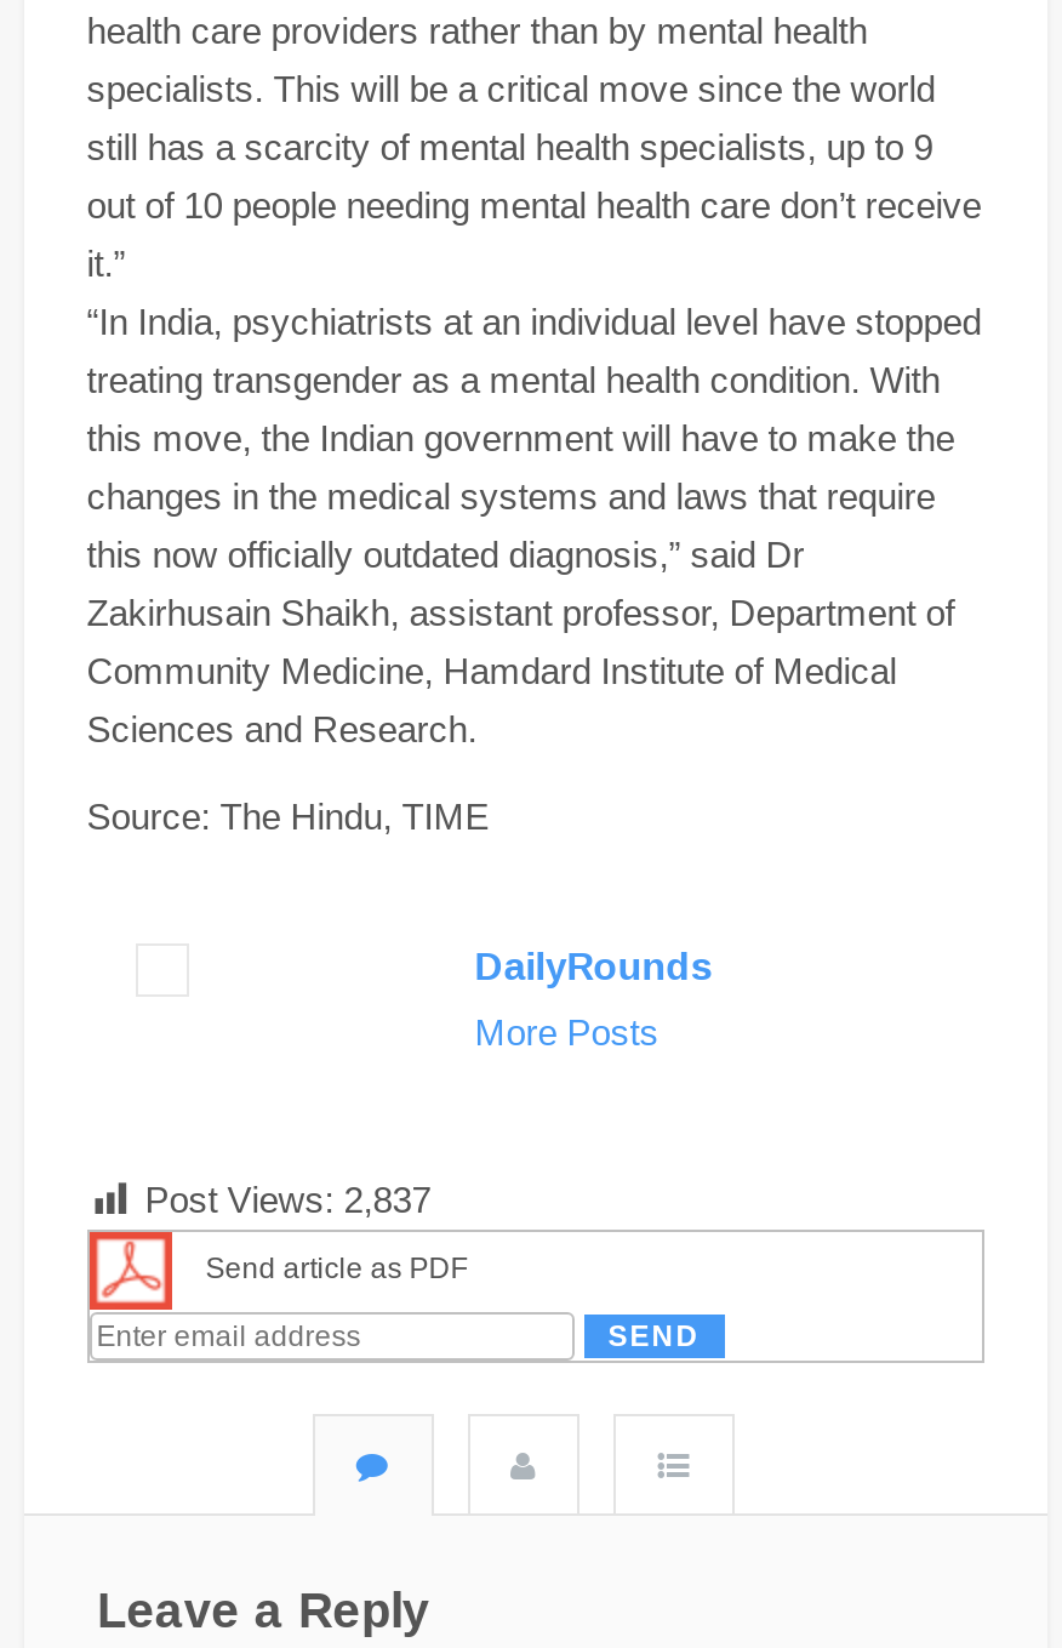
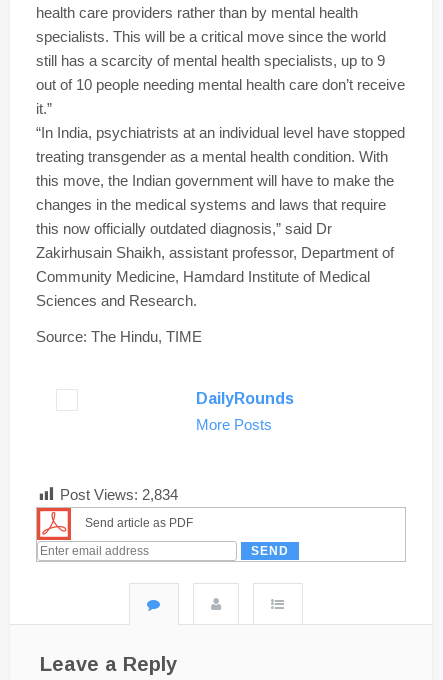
[145,1178,431,1219] Post Views: 2,837 -> [60,486,178,503] Post Views: 2,834

